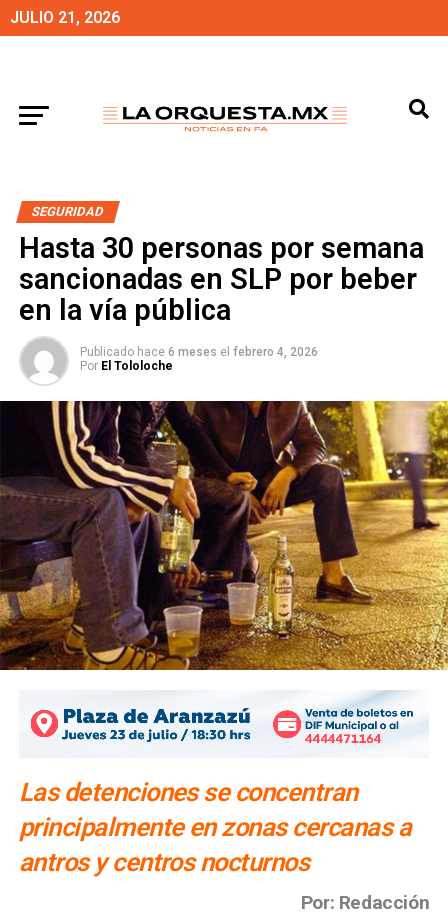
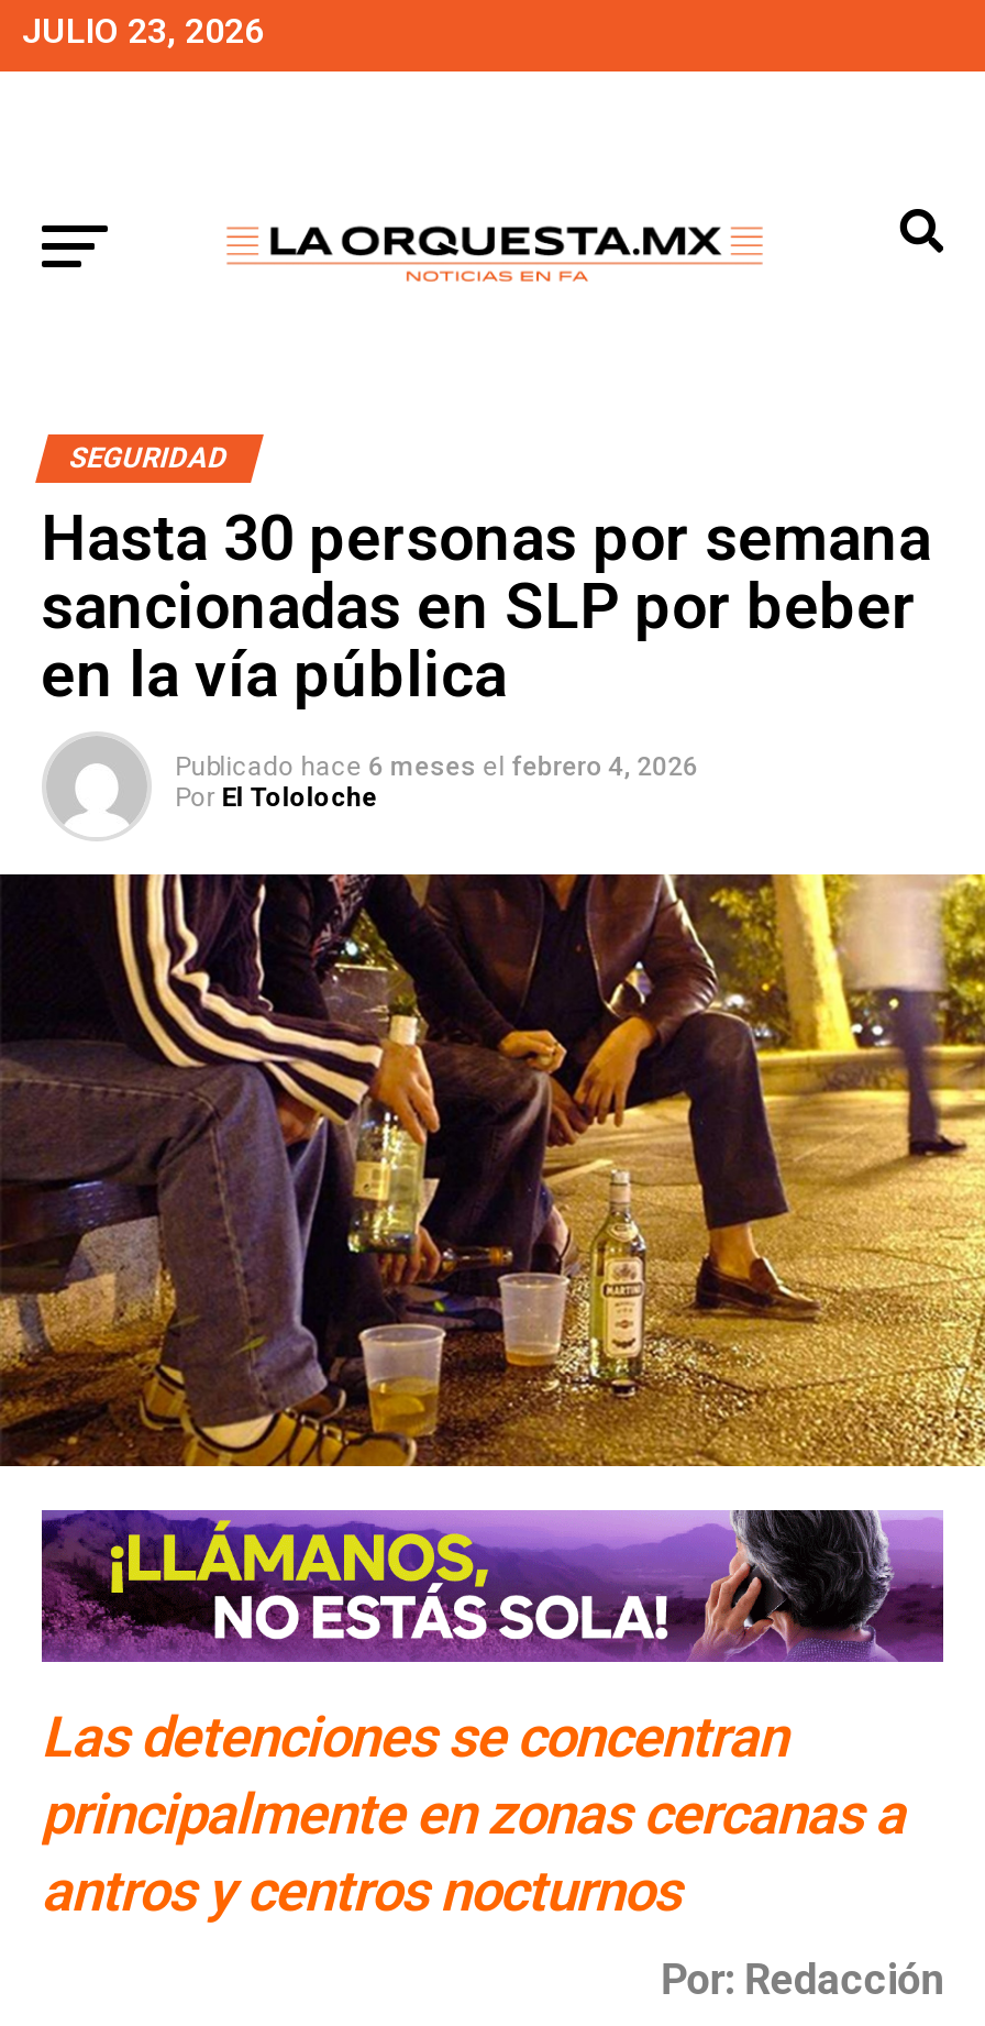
[10,8,120,27] JULIO 21, 2026 -> [22,10,264,52] JULIO 23, 2026
[19,690,429,758] [image] -> [40,1508,945,1664] [image]

